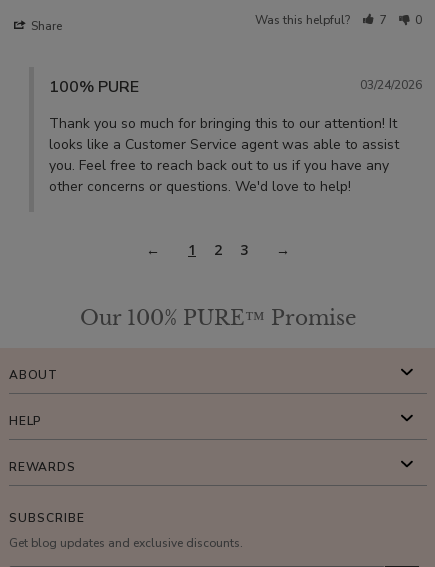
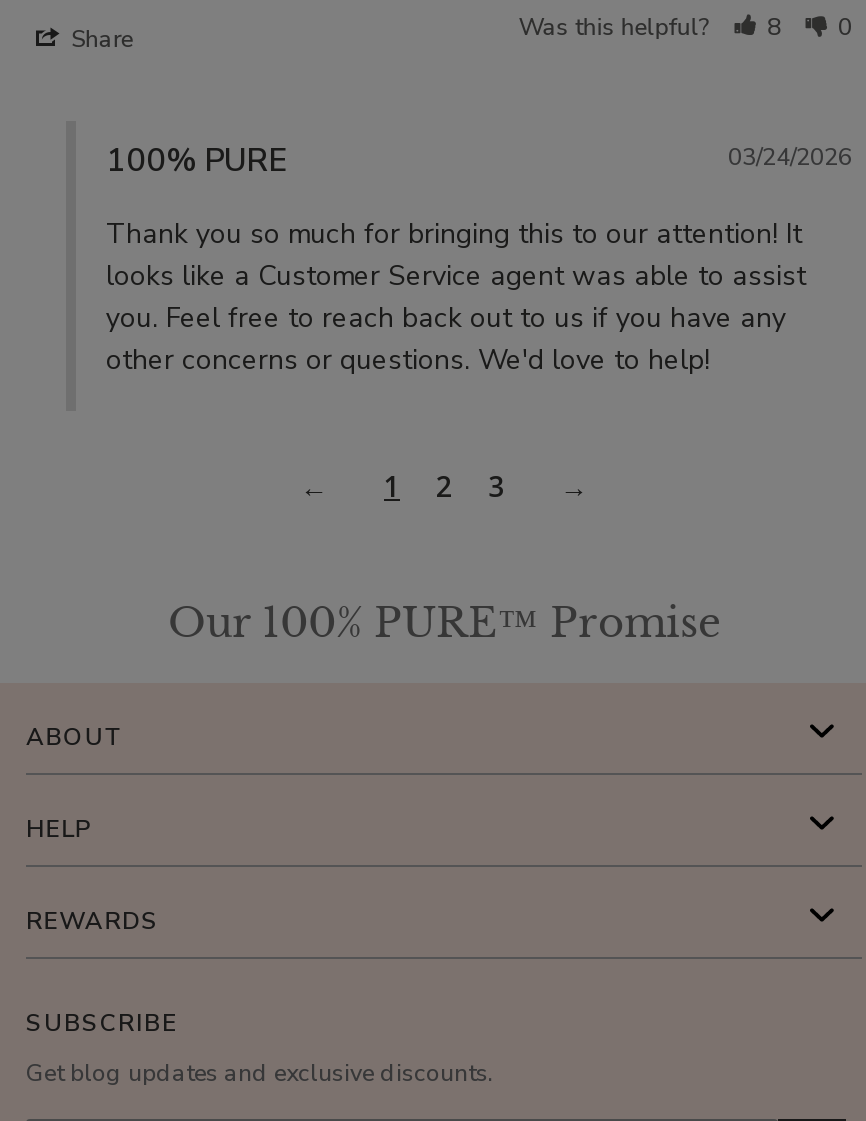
[255,12,422,28] Was this helpful? 7 0 -> [518,12,852,44] Was this helpful? 8 0

